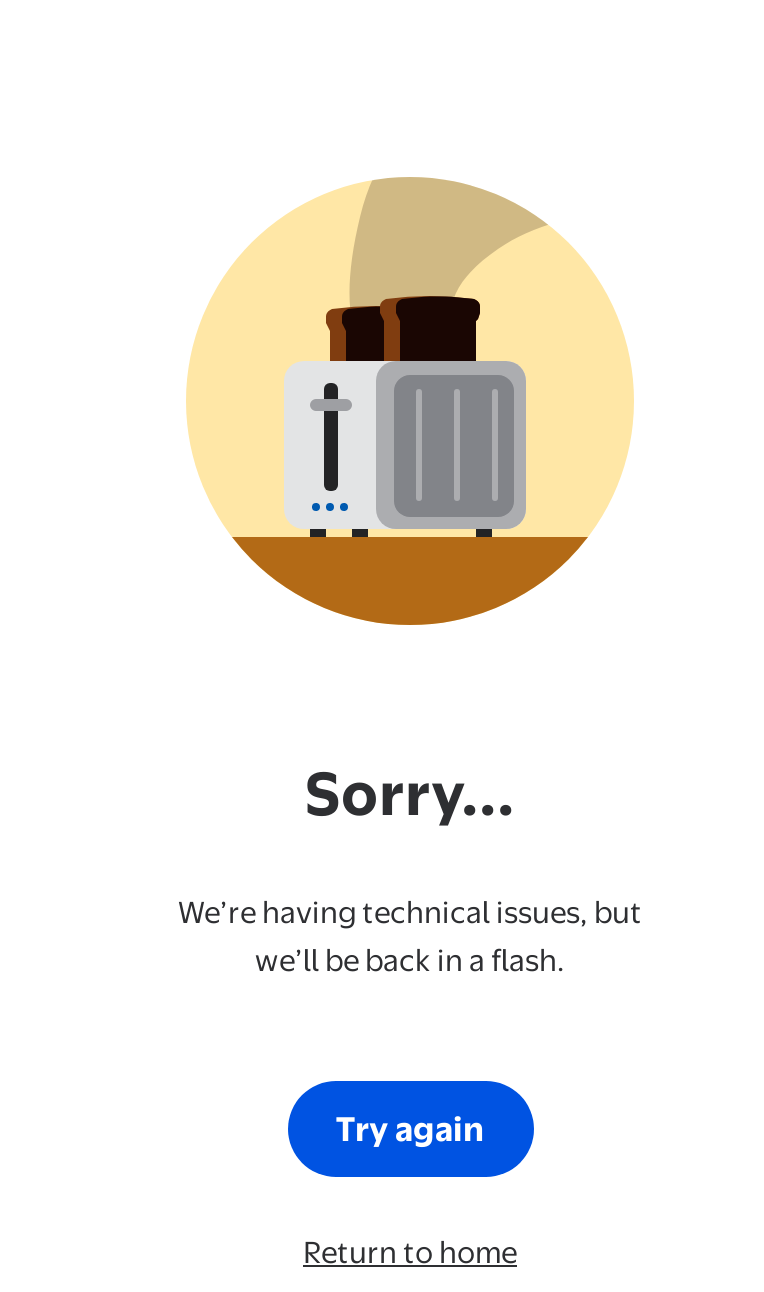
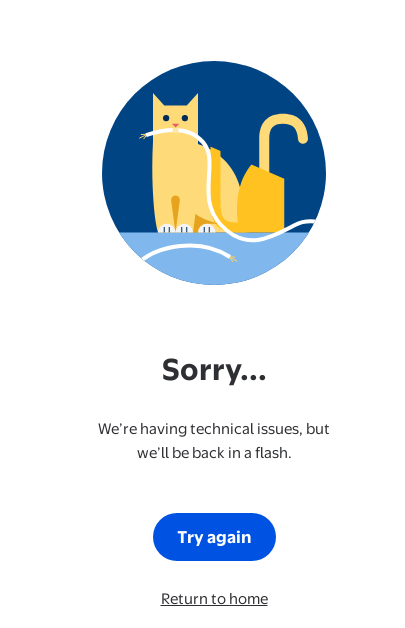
[186,177,634,627] [image] -> [101,60,327,286] [image]

